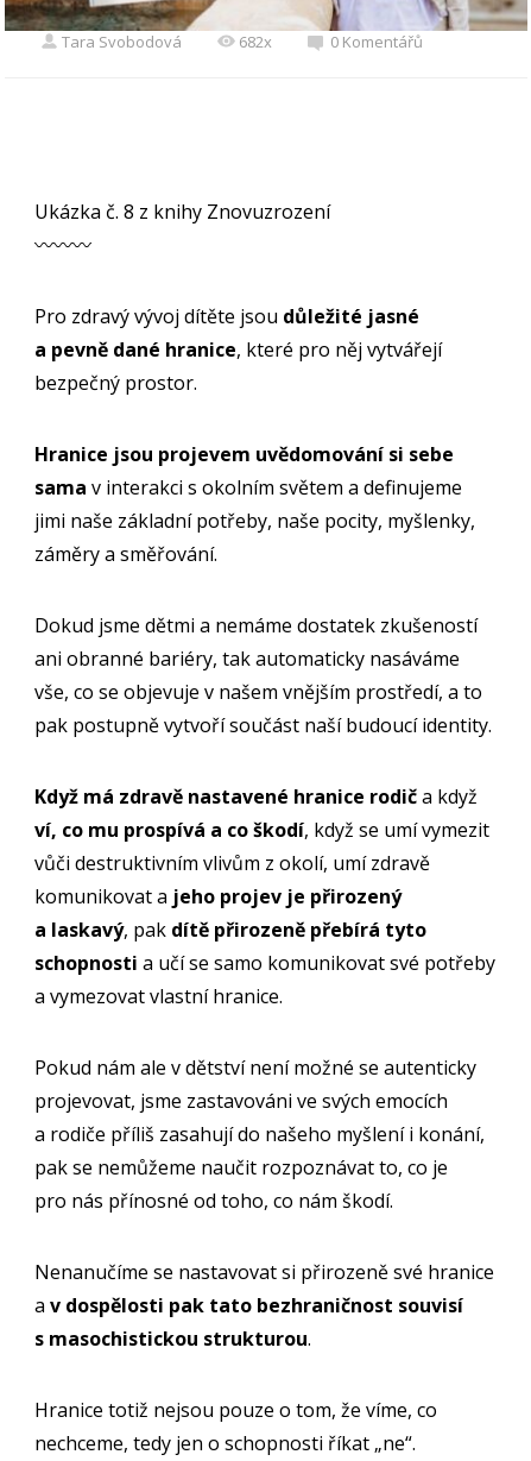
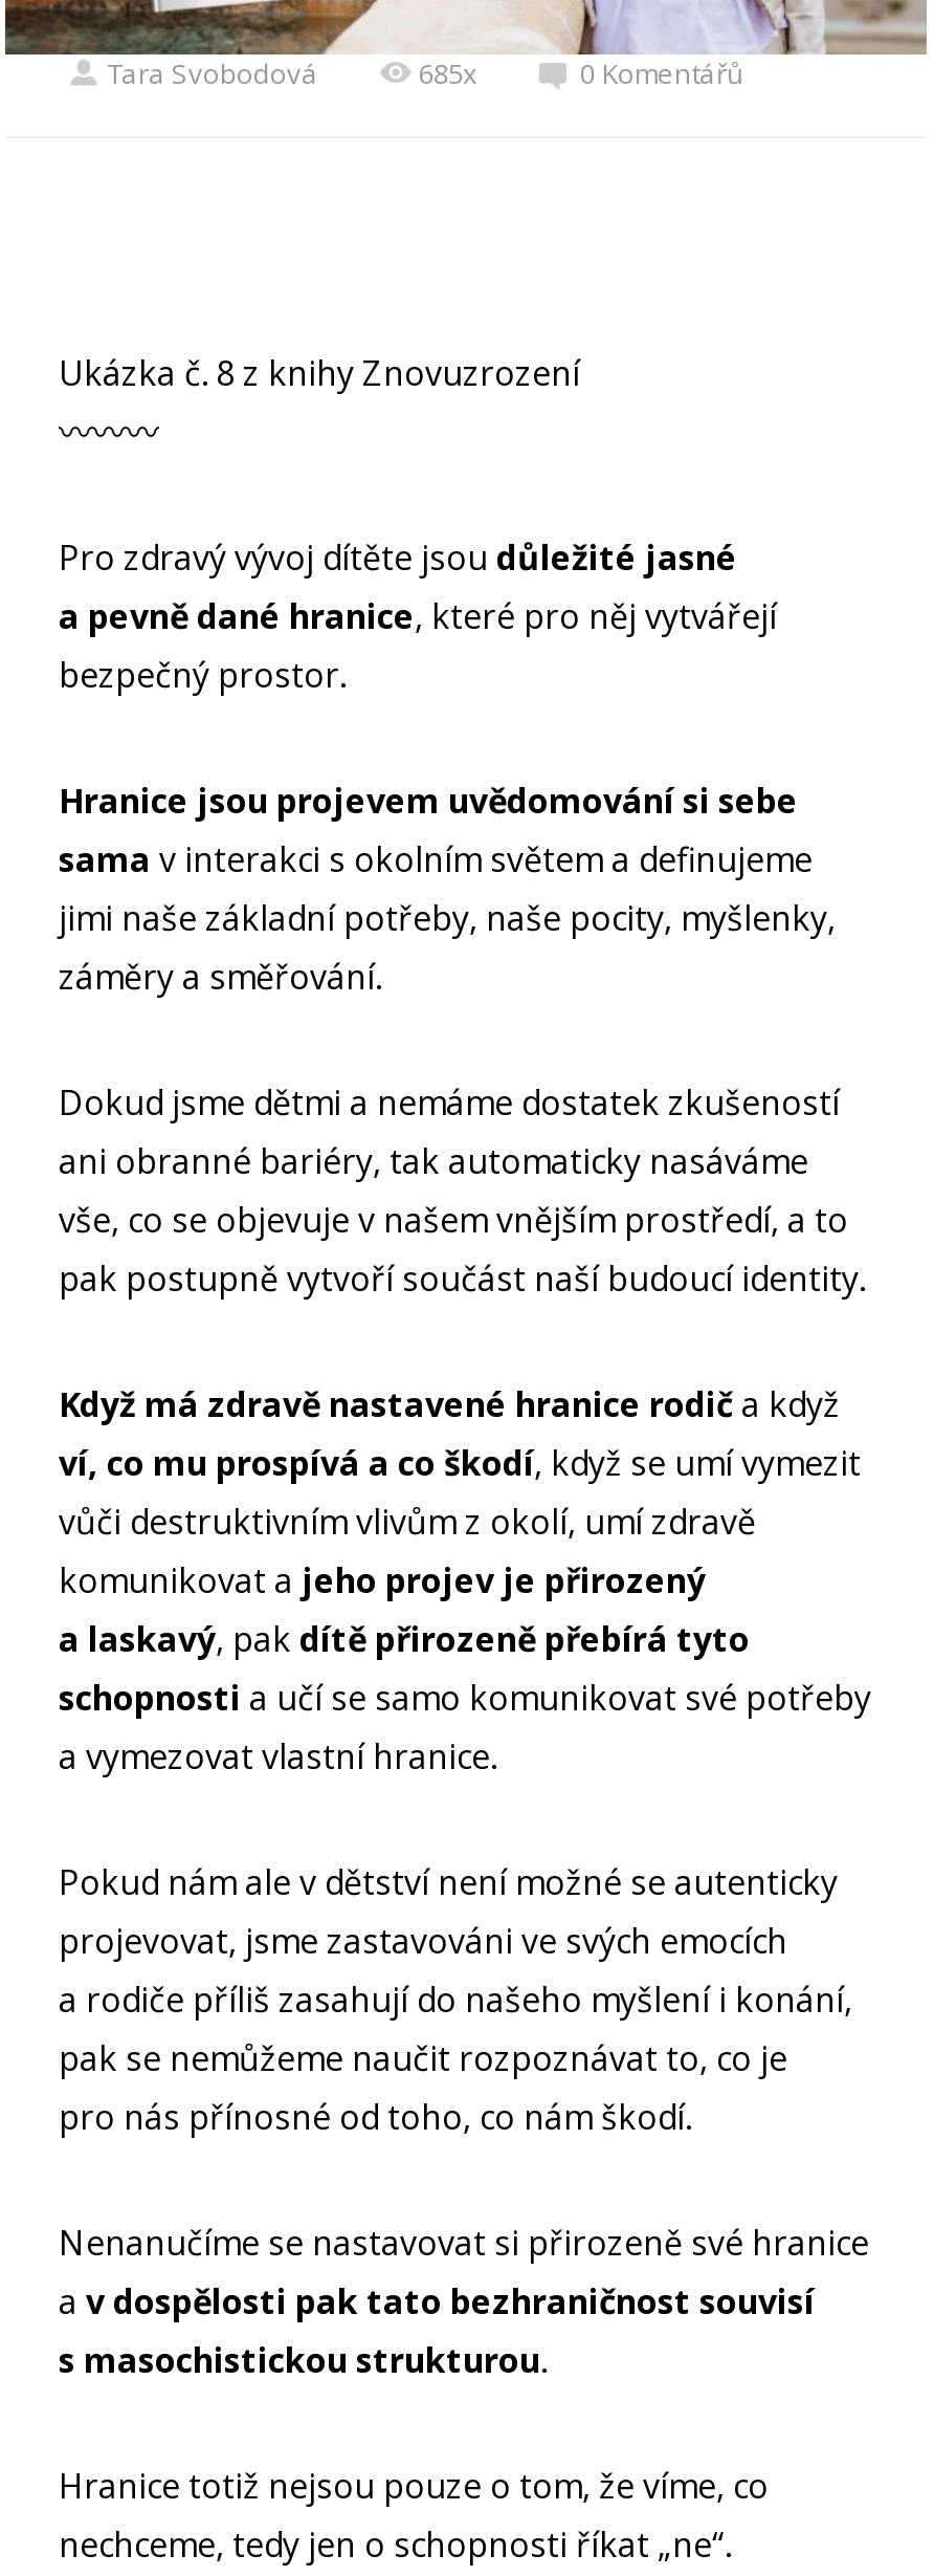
[239,32,273,53] 682x -> [419,56,477,93] 685x

